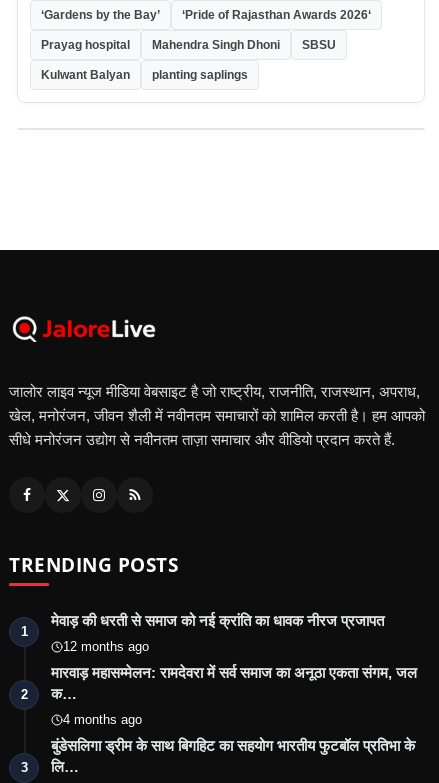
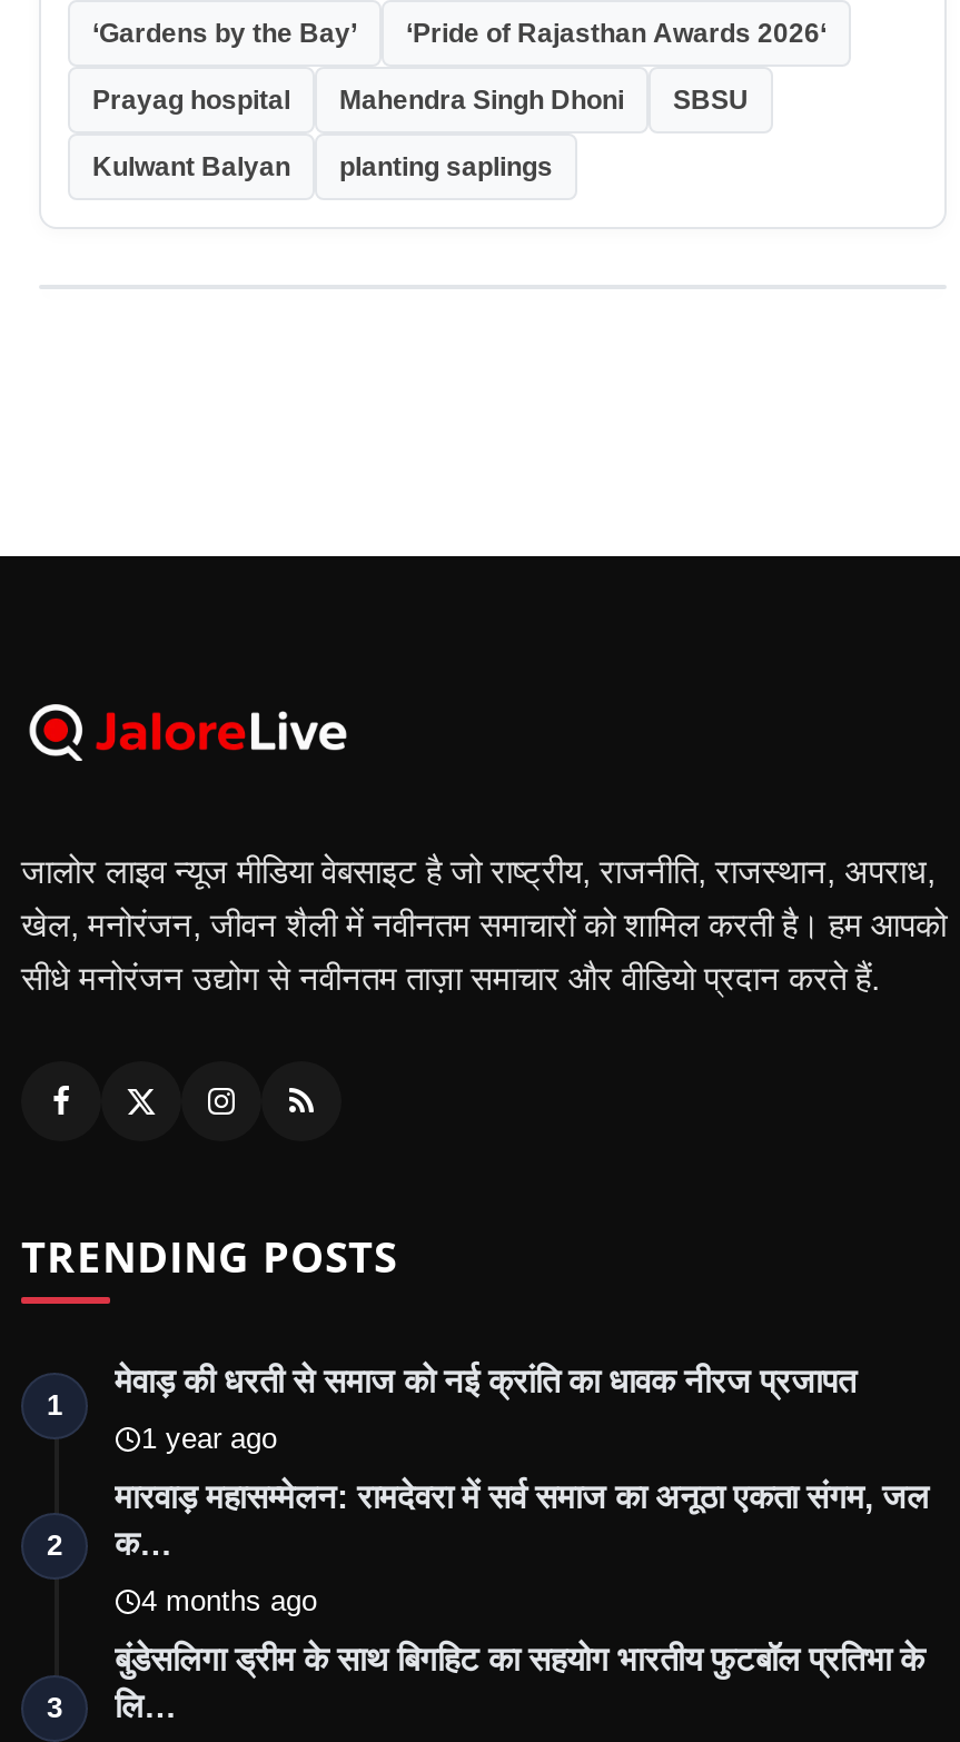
[63,639,149,654] 12 months ago -> [141,1422,277,1455] 1 year ago

